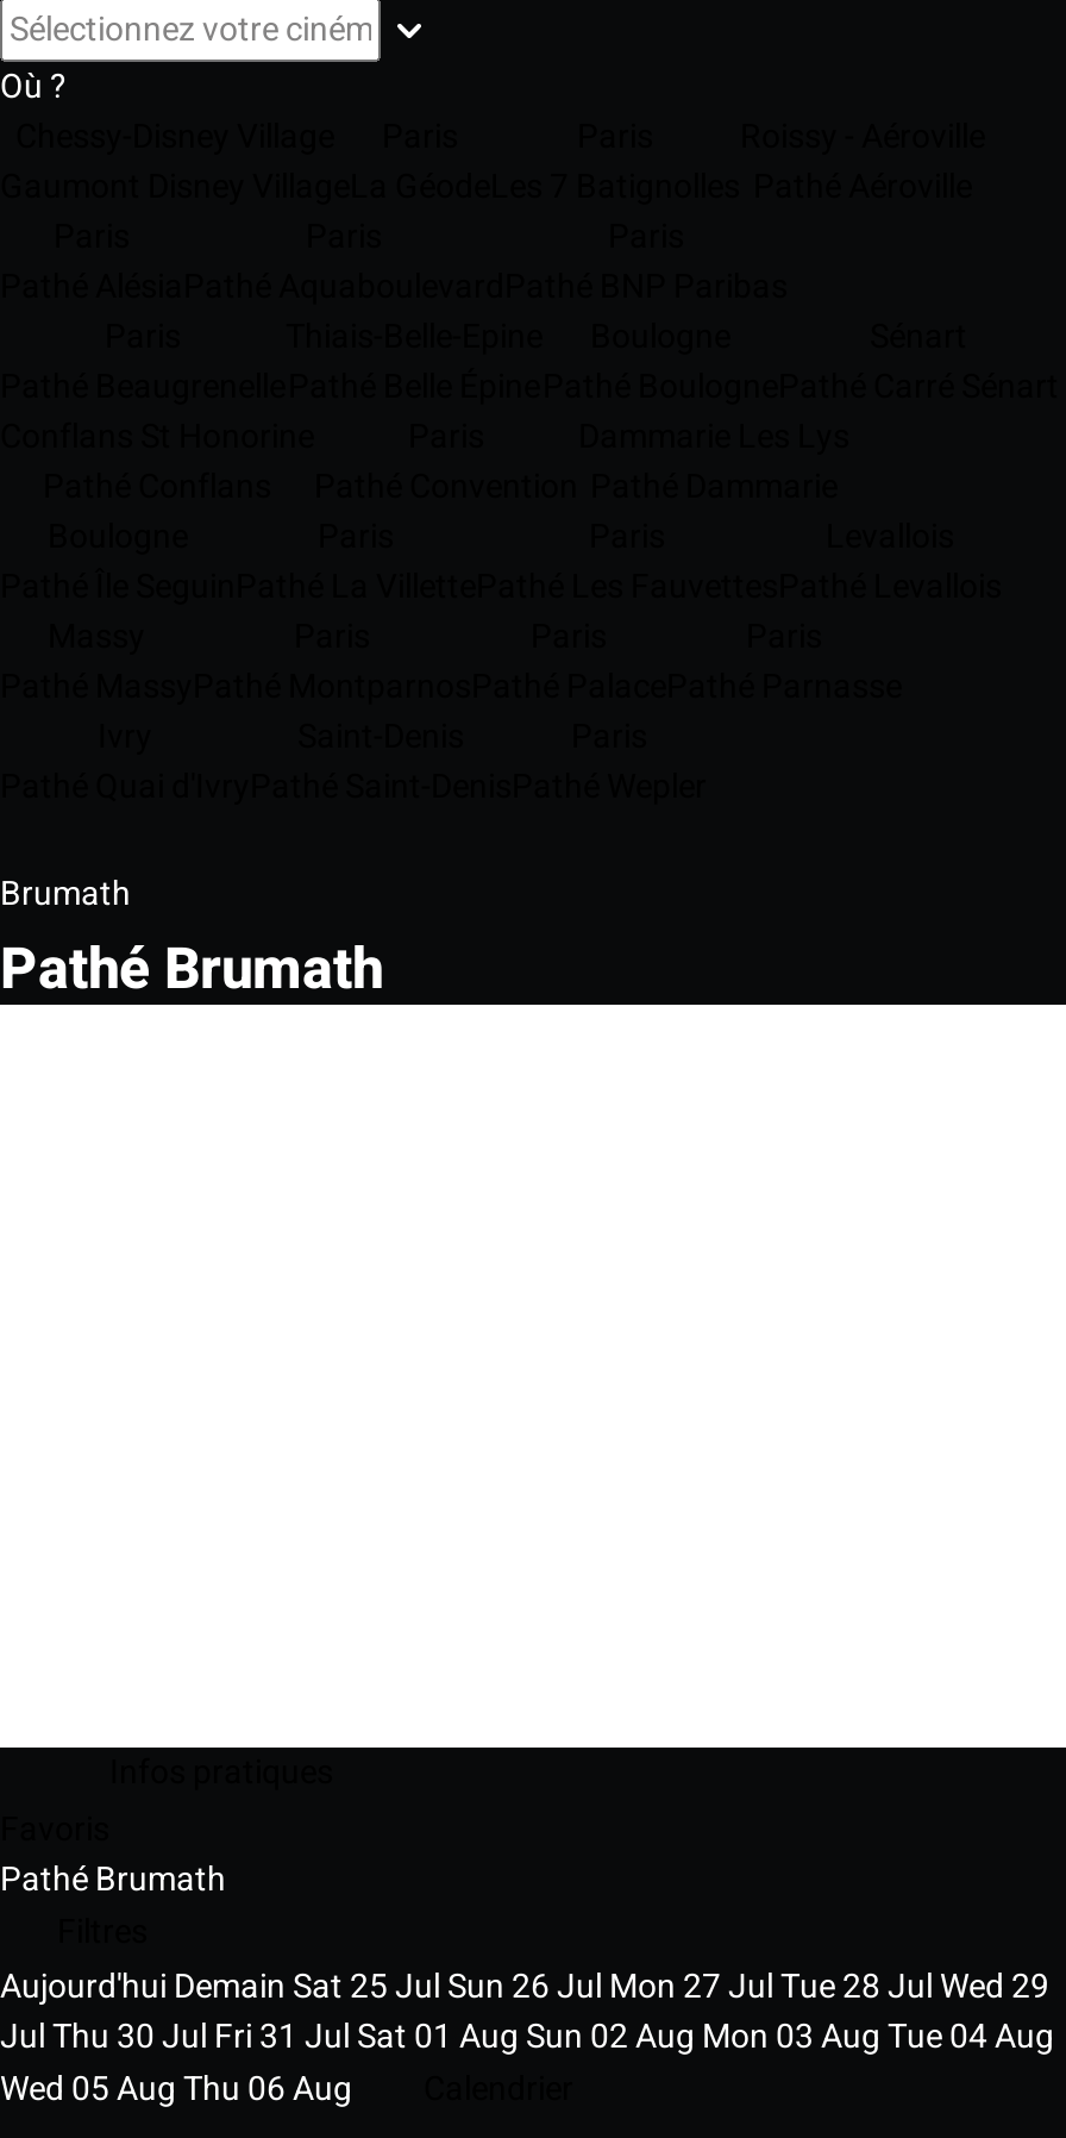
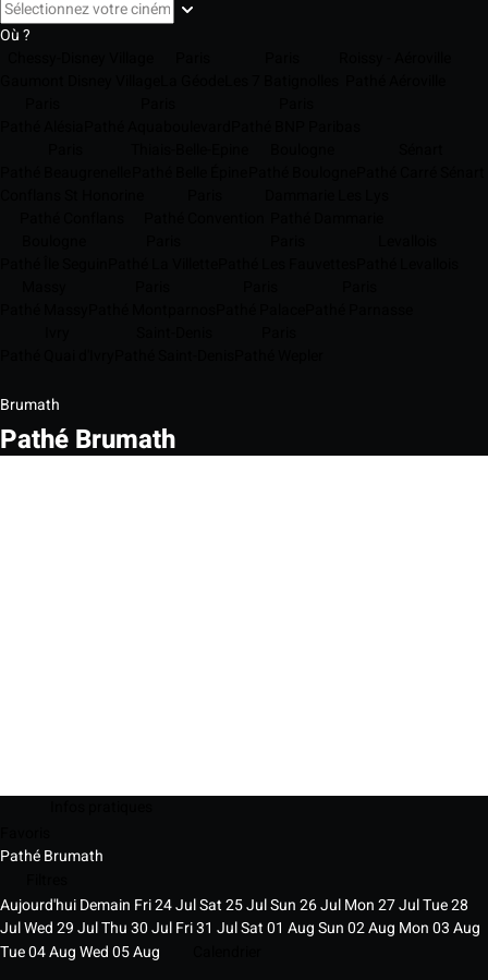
[0,1962,1049,2012] Aujourd'hui Demain Sat 25 Jul Sun 26 Jul Mon 27 Jul Tue28 Jul Wed 29 -> [0,894,468,917] Aujourd'hui Demain Fri 24 Jul Sat 25 Jul Sun 26 Jul Mon27 Jul Tue 28
[0,2012,1054,2062] Jul Thu 30 Jul Fri 31 Jul Sat 01 Aug Sun 02Aug Mon 03 Aug Tue04Aug -> [0,917,480,940] Jul Wed 29 Jul Thu 30 Jul Fri 31 Jul Sat 01Aug Sun 02 Aug Mon03Aug
[0,2064,359,2114] Wed 05Aug Thu 06Aug -> [0,941,163,964] Tue 04Aug Wed 05Aug

